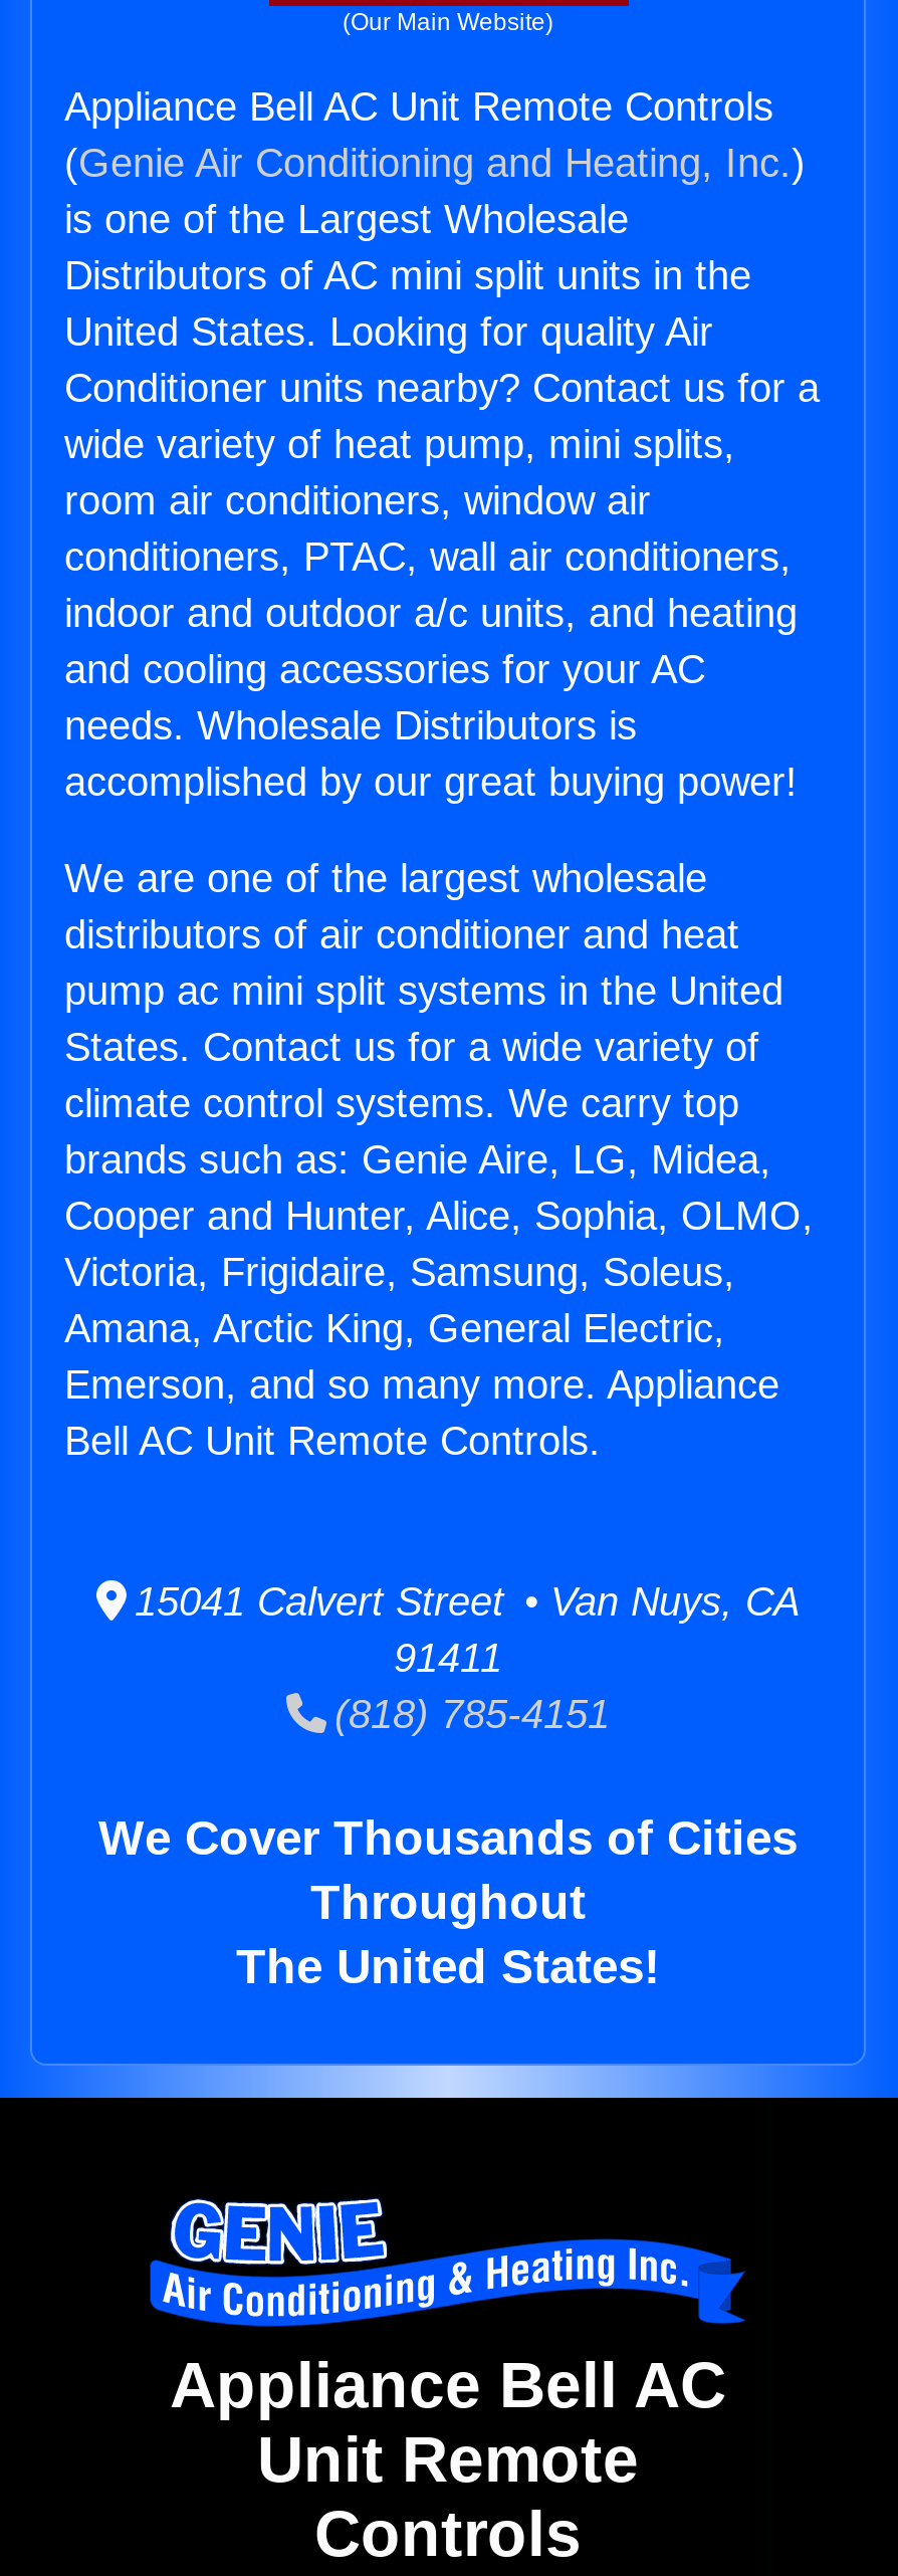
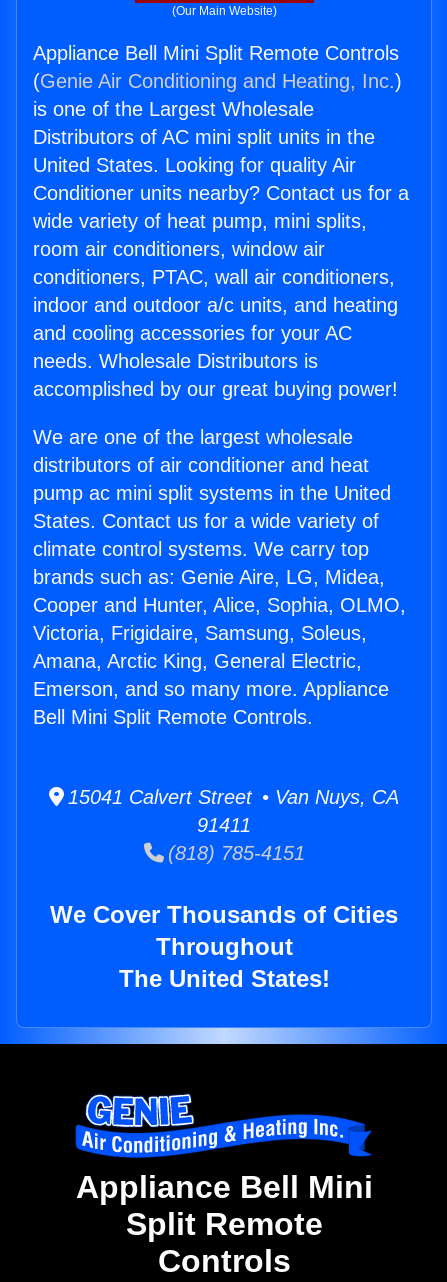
[64,85,773,129] Appliance Bell AC Unit Remote Controls -> [33,42,399,64] Appliance Bell Mini Split Remote Controls
[64,1419,601,1463] Bell AC Unit Remote Controls. -> [33,706,313,728] Bell Mini Split Remote Controls.
[170,2350,726,2422] Appliance Bell AC -> [75,1169,372,1205] Appliance Bell Mini
[257,2424,639,2496] Unit Remote -> [125,1206,322,1242] Split Remote

